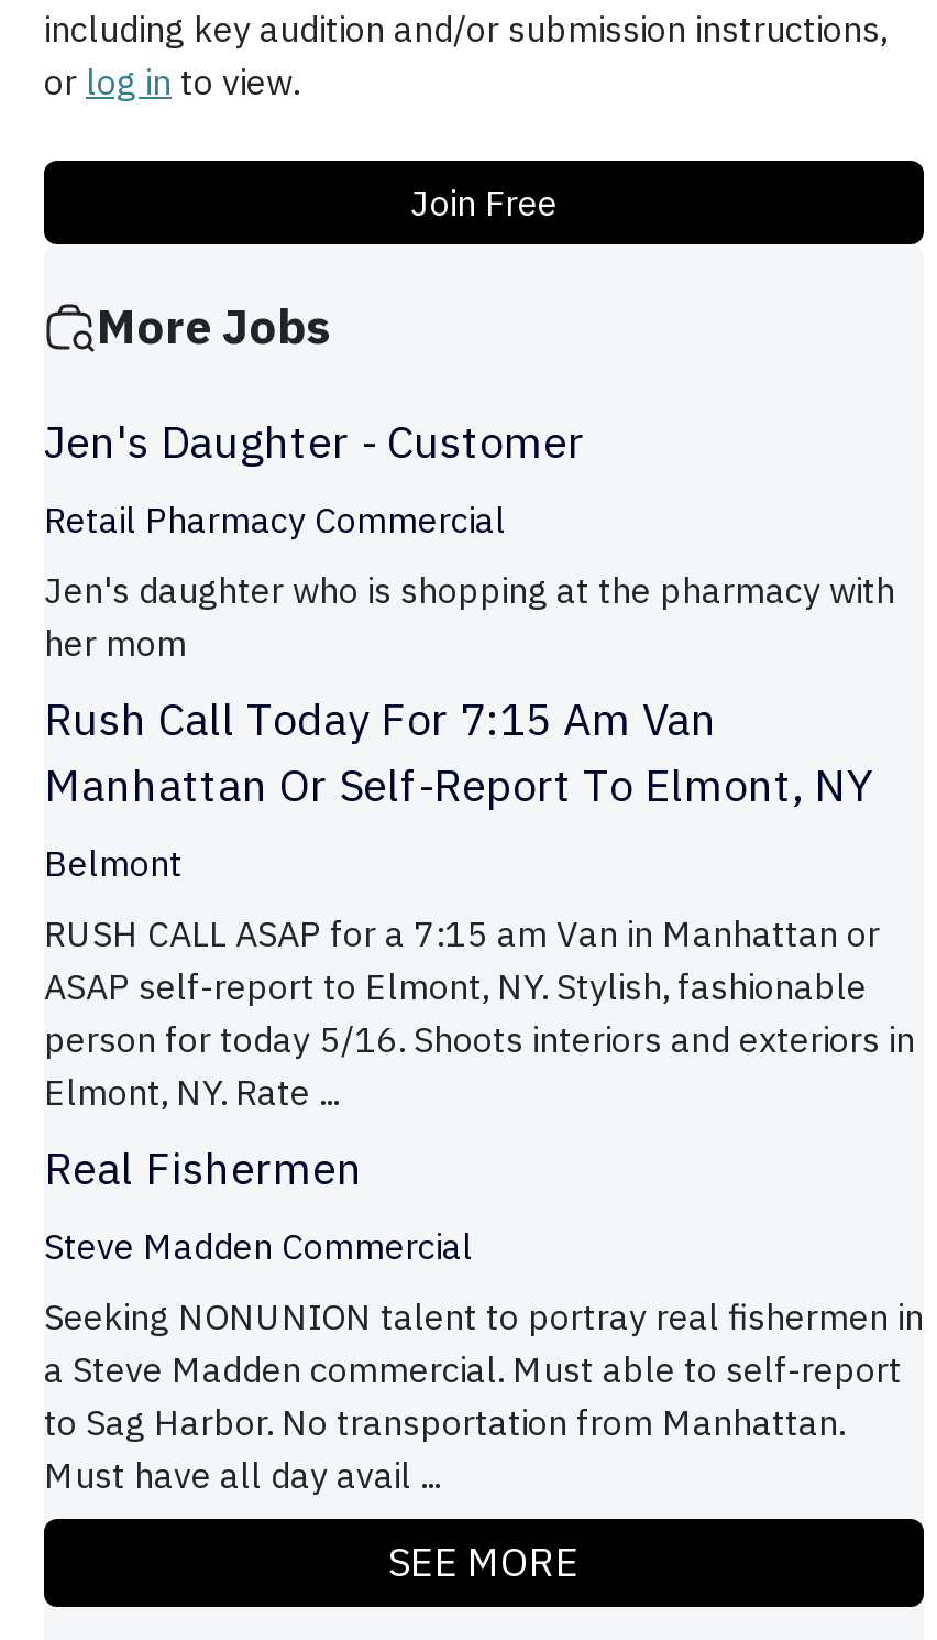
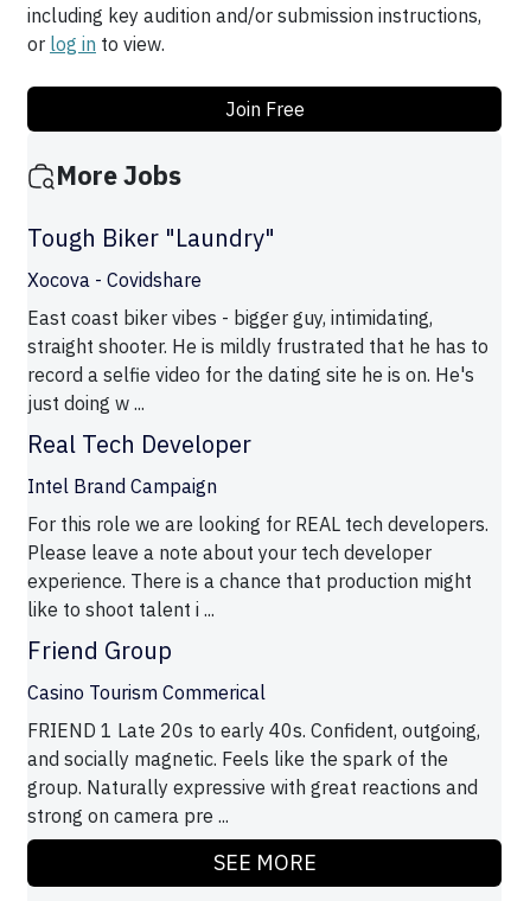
[44,412,585,542] Jen's Daughter - Customer | Retail Pharmacy Commercial -> [27,222,275,292] Tough Biker "Laundry" | Xocova - Covidshare
[44,568,895,885] Jen's daughter who is shopping at the pharmacy with | her mom | Rush Call Today For 7:15 Am Van | Manhattan Or Self-Report To Elmont, NY | Belmont -> [27,306,489,498] East coast biker vibes - bigger guy, intimidating, | straight shooter. He is mildly frustrated that he has to | record a selfie video for the dating site he is on. He's | just doing w ... | Real Tech Developer | Intel Brand Campaign
[44,912,915,1268] RUSH CALL ASAP for a 7:15 am Van in Manhattan or | ASAP self-report to Elmont, NY. Stylish, fashionable | person for today 5/16. Shoots interiors and exteriors in | Elmont, NY. Rate ... | Real Fishermen | Steve Madden Commercial -> [27,512,489,704] For this role we are looking for REAL tech developers. | Please leave a note about your tech developer | experience. There is a chance that production might | like to shoot talent i ... | Friend Group | Casino Tourism Commerical
[44,1295,924,1497] Seeking NONUNION talent to portray real fishermen in | a Steve Madden commercial. Must able to self-report | to Sag Harbor. No transportation from Manhattan. | Must have all day avail ... -> [27,719,480,828] FRIEND 1 Late 20s to early 40s. Confident, outgoing, | and socially magnetic. Feels like the spark of the | group. Naturally expressive with great reactions and | strong on camera pre ...

